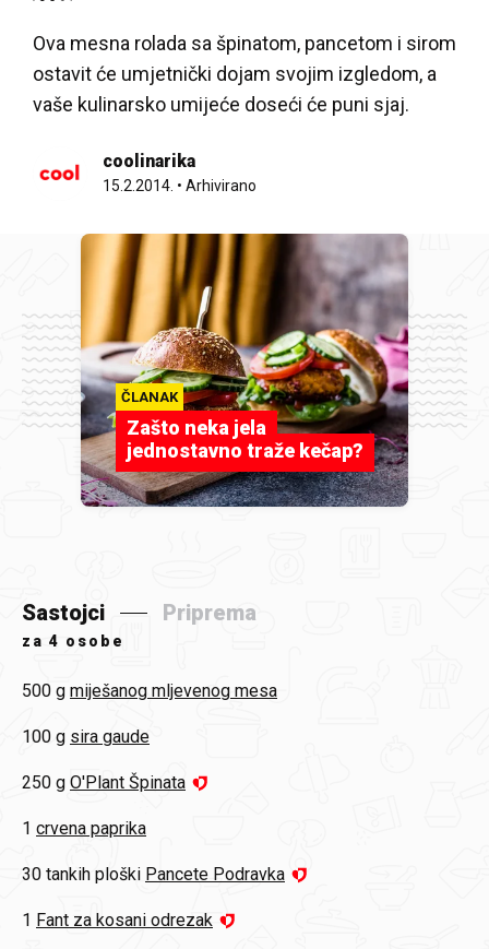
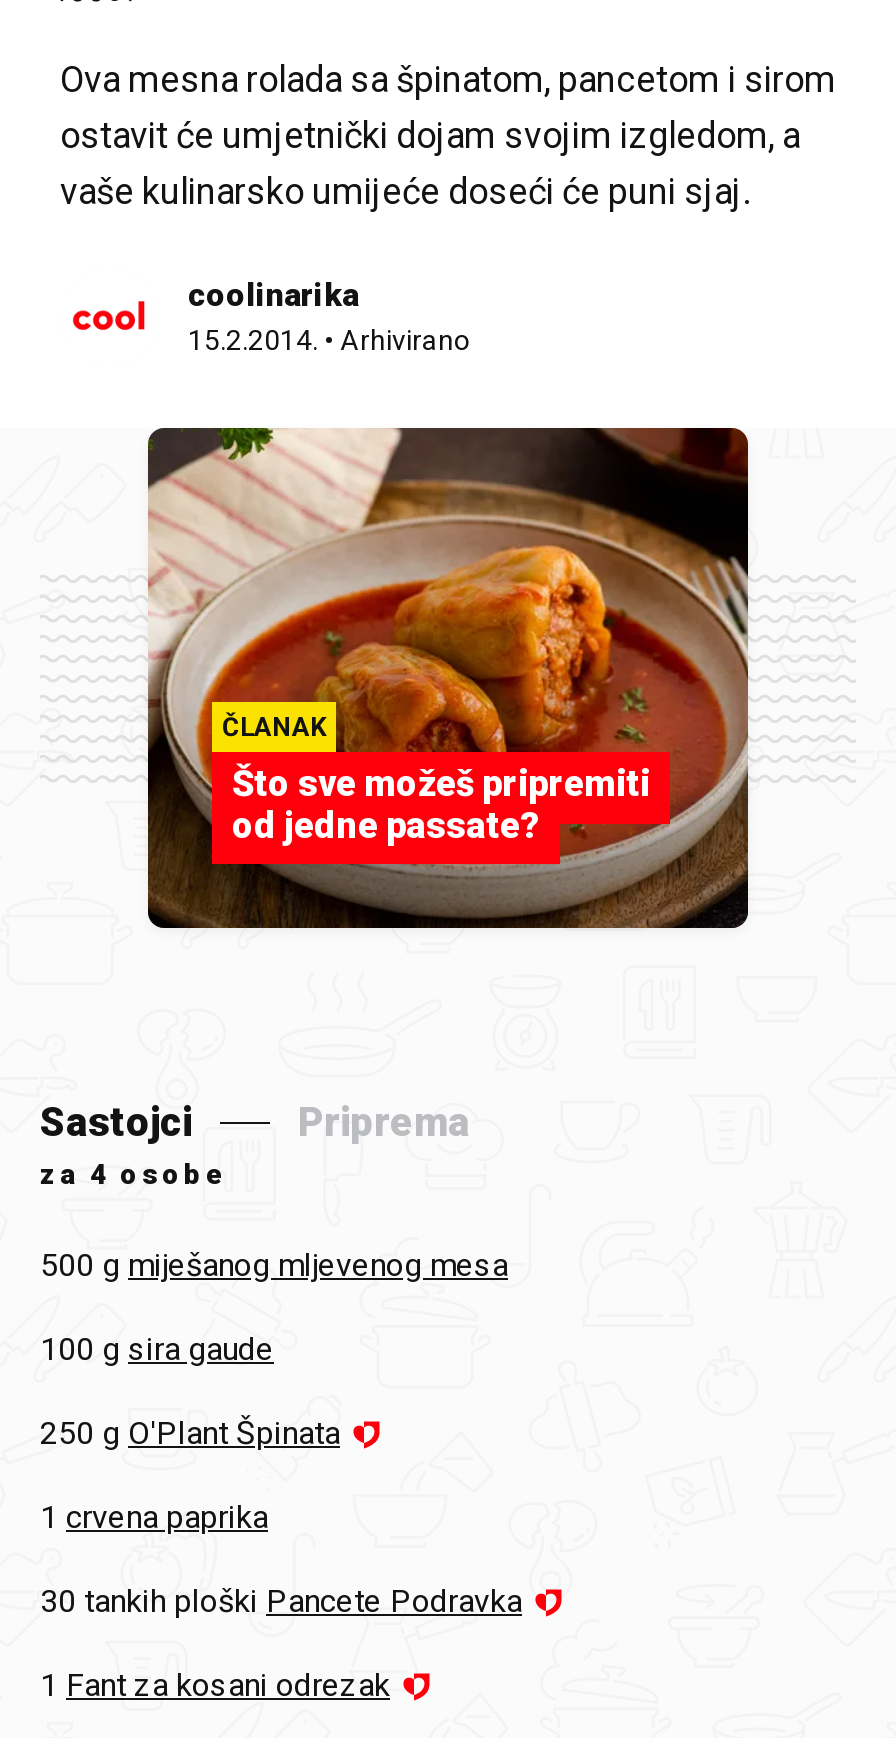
[80,233,409,508] [image] | Zašto neka jela | jednostavno traže kečap? -> [146,426,750,930] [image] | Što sve možeš pripremiti | od jedne passate?

